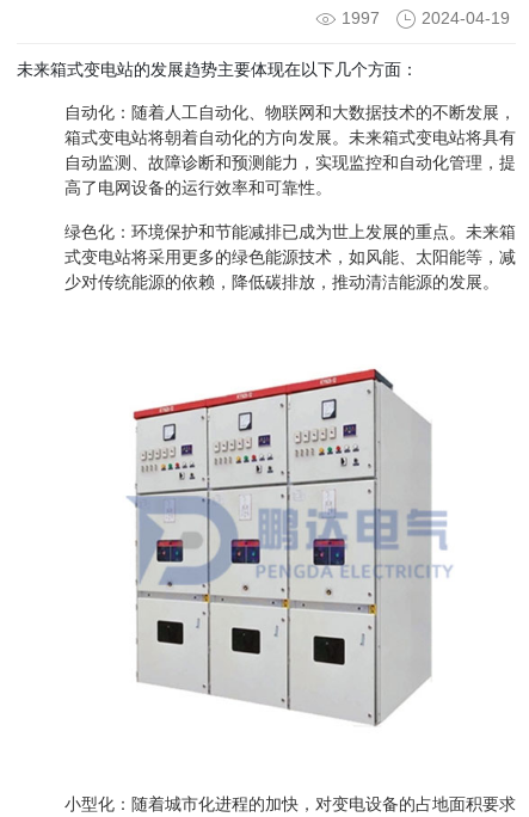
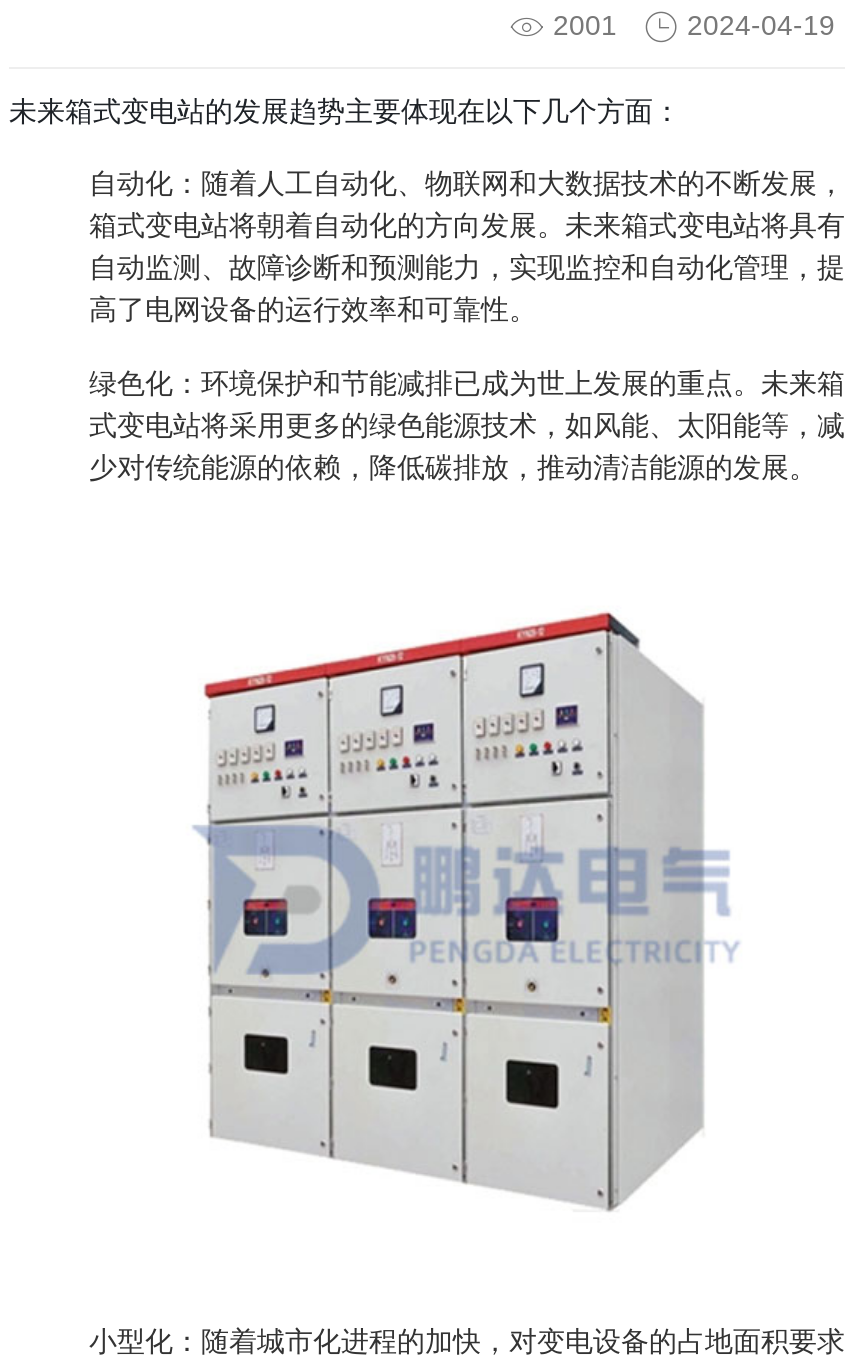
[342,8,380,27] 1997 -> [553,9,617,41] 2001

